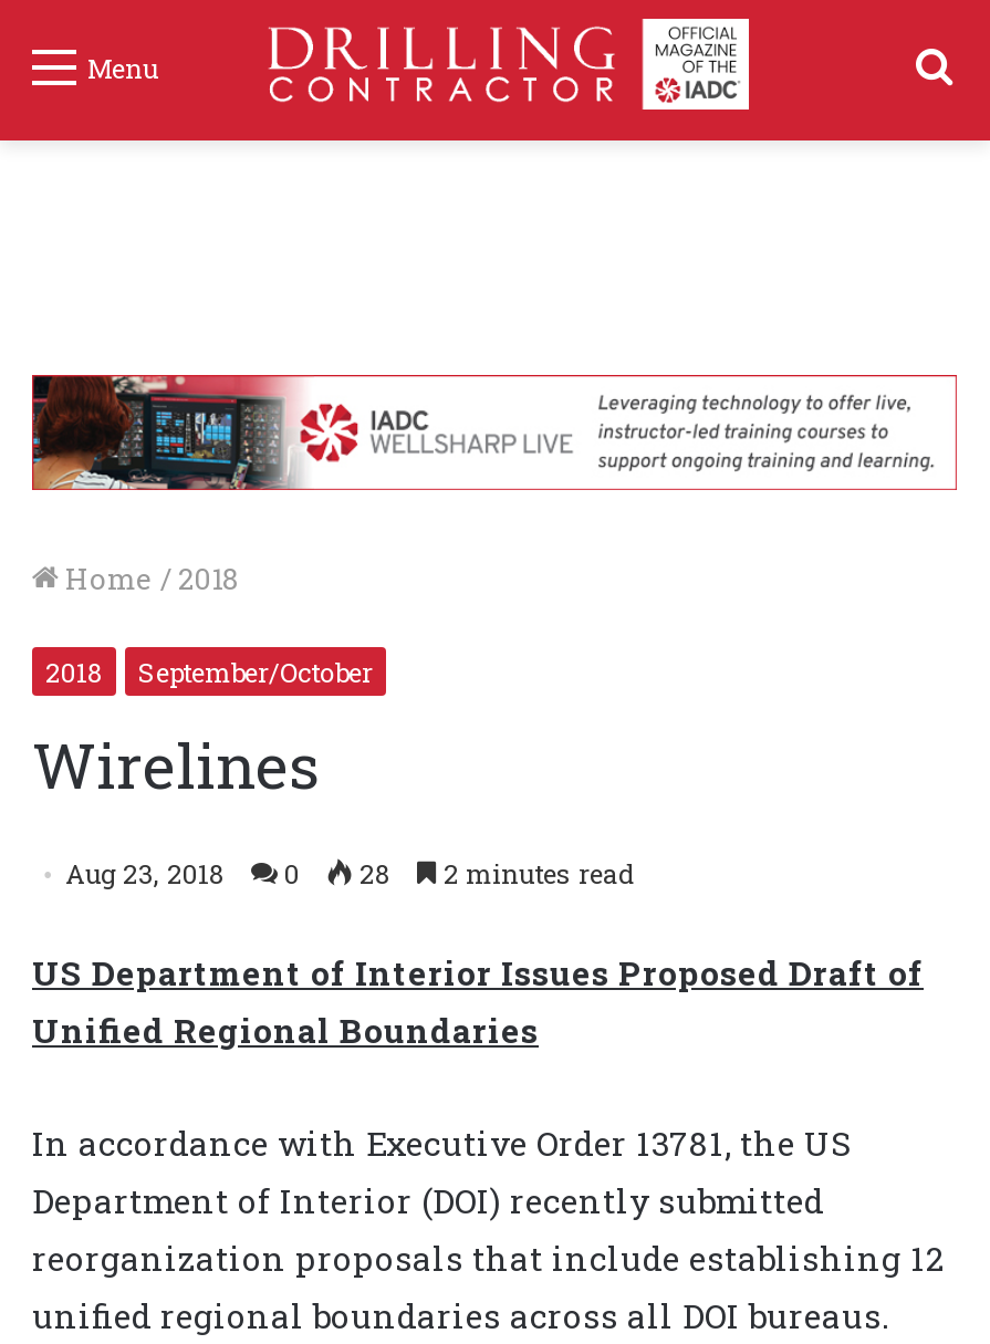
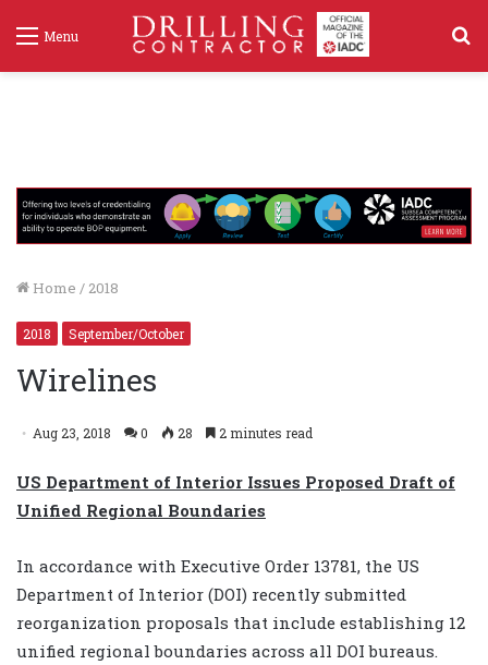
[32,373,955,492] [image] -> [16,188,472,244] [image]

